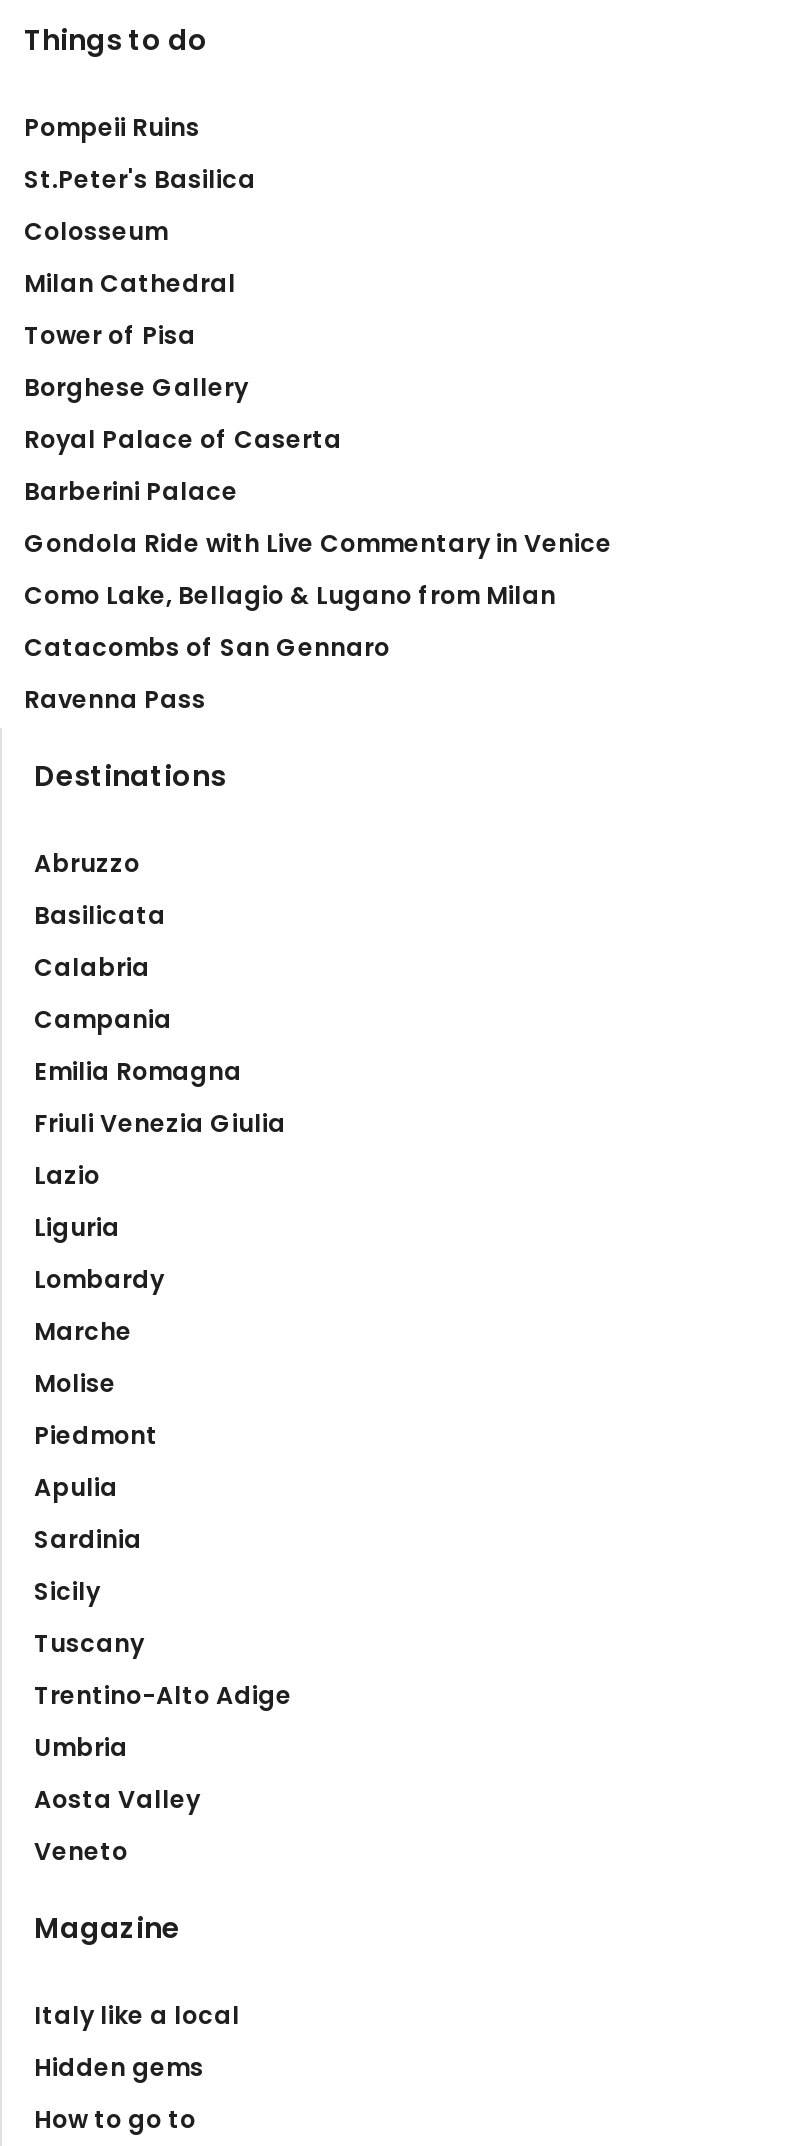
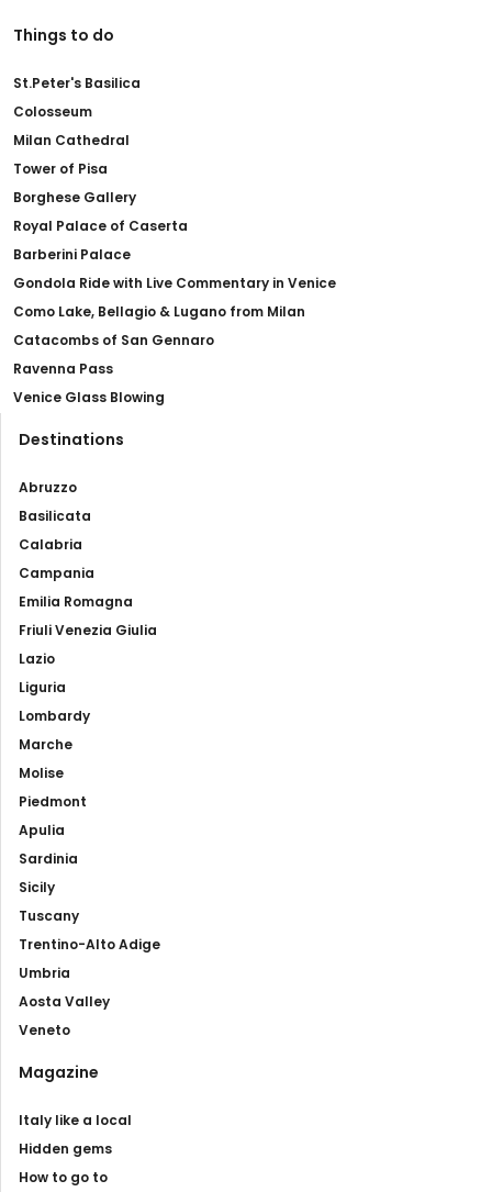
[24,110,200,144] Pompeii Ruins -> none
moved [24,162,612,716] -> [13,74,336,378]: St.Peter's Basilica | Colosseum | Milan Cathedral | ... | Catacombs of San Gennaro | Ravenna Pass
none -> [13,388,165,406] Venice Glass Blowing

